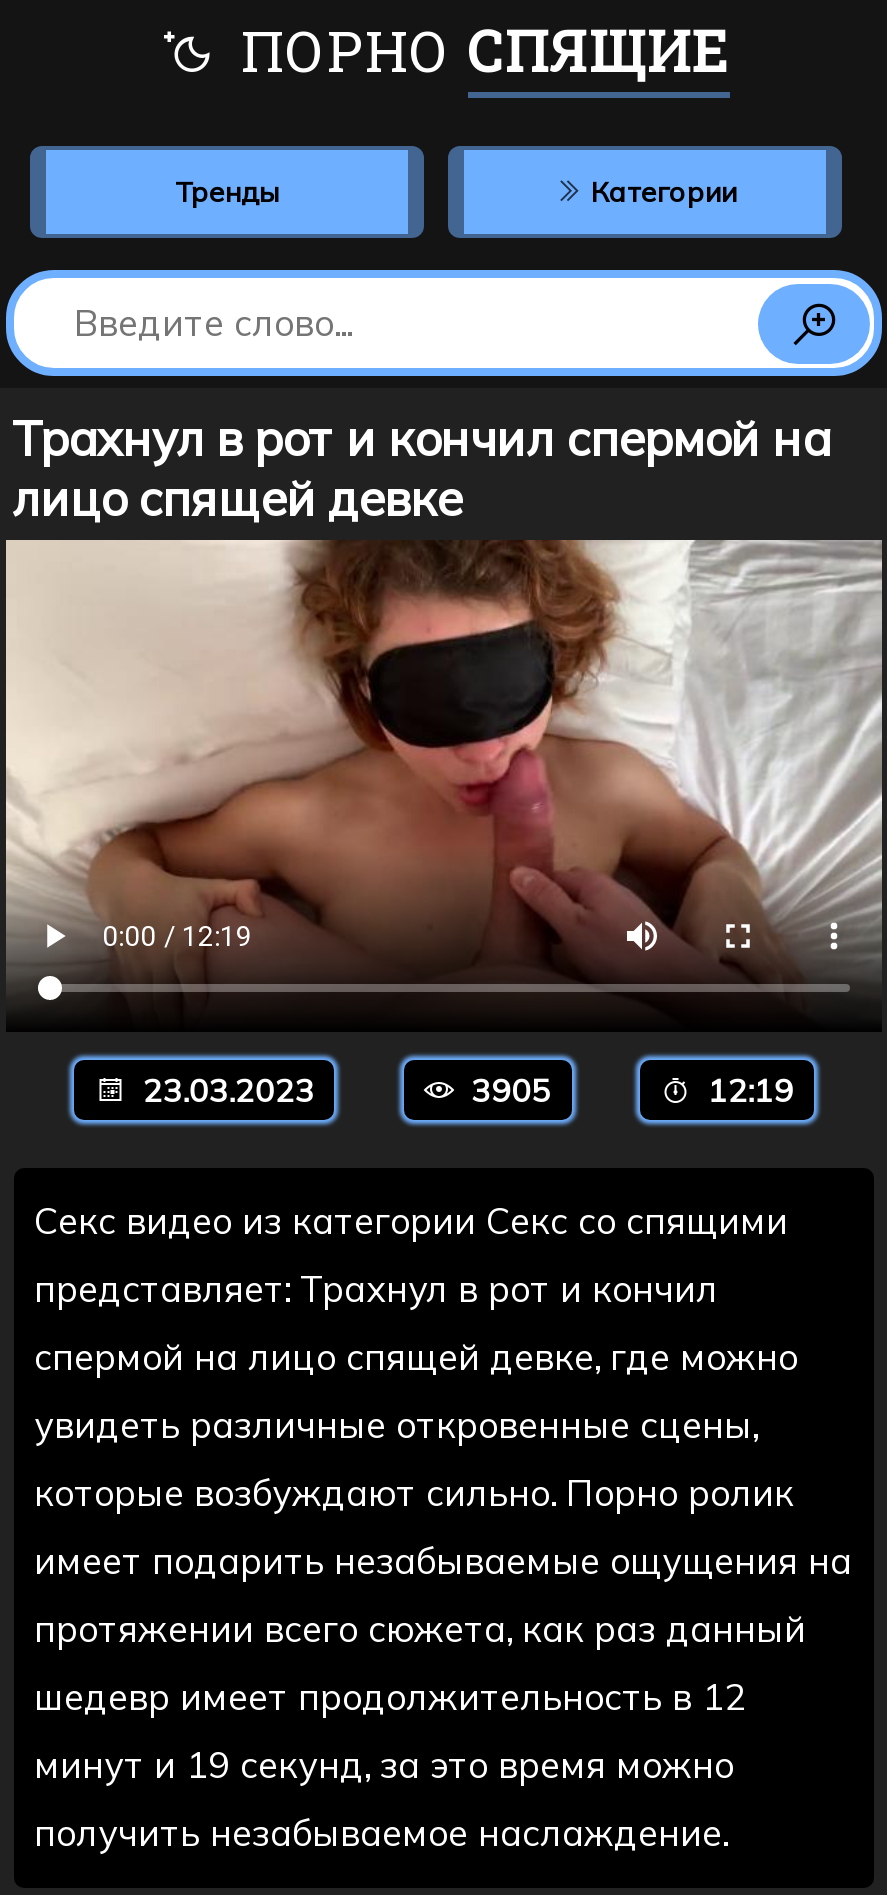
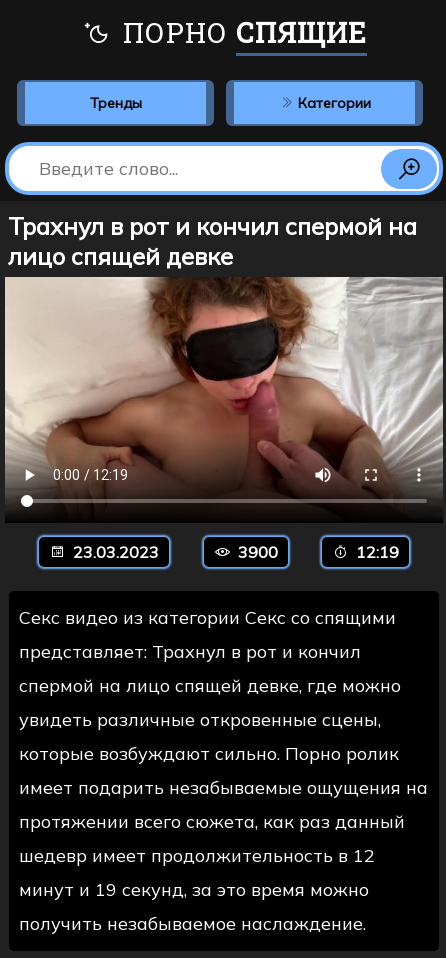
[463,1071,551,1111] 3905 -> [233,542,277,562] 3900

